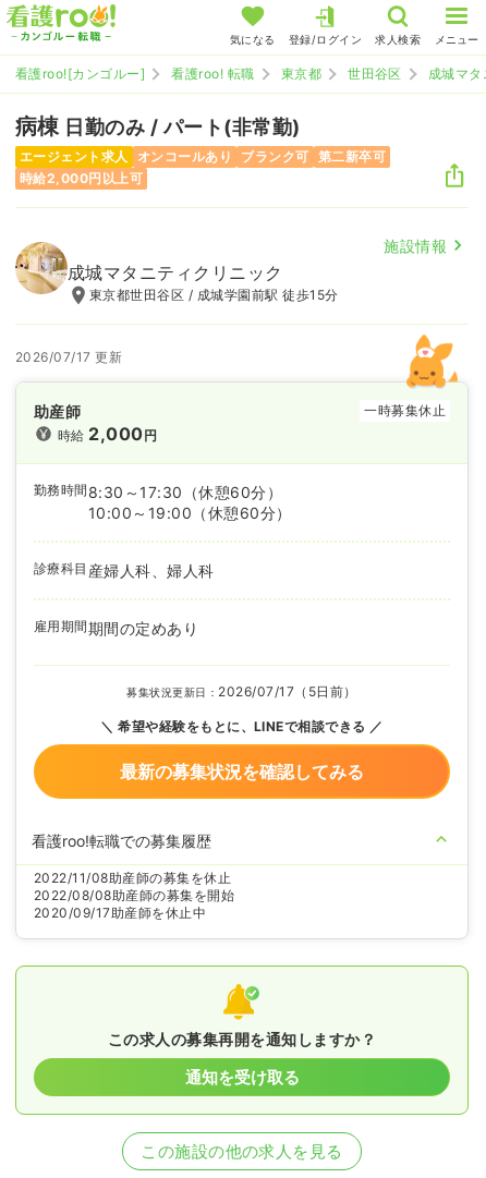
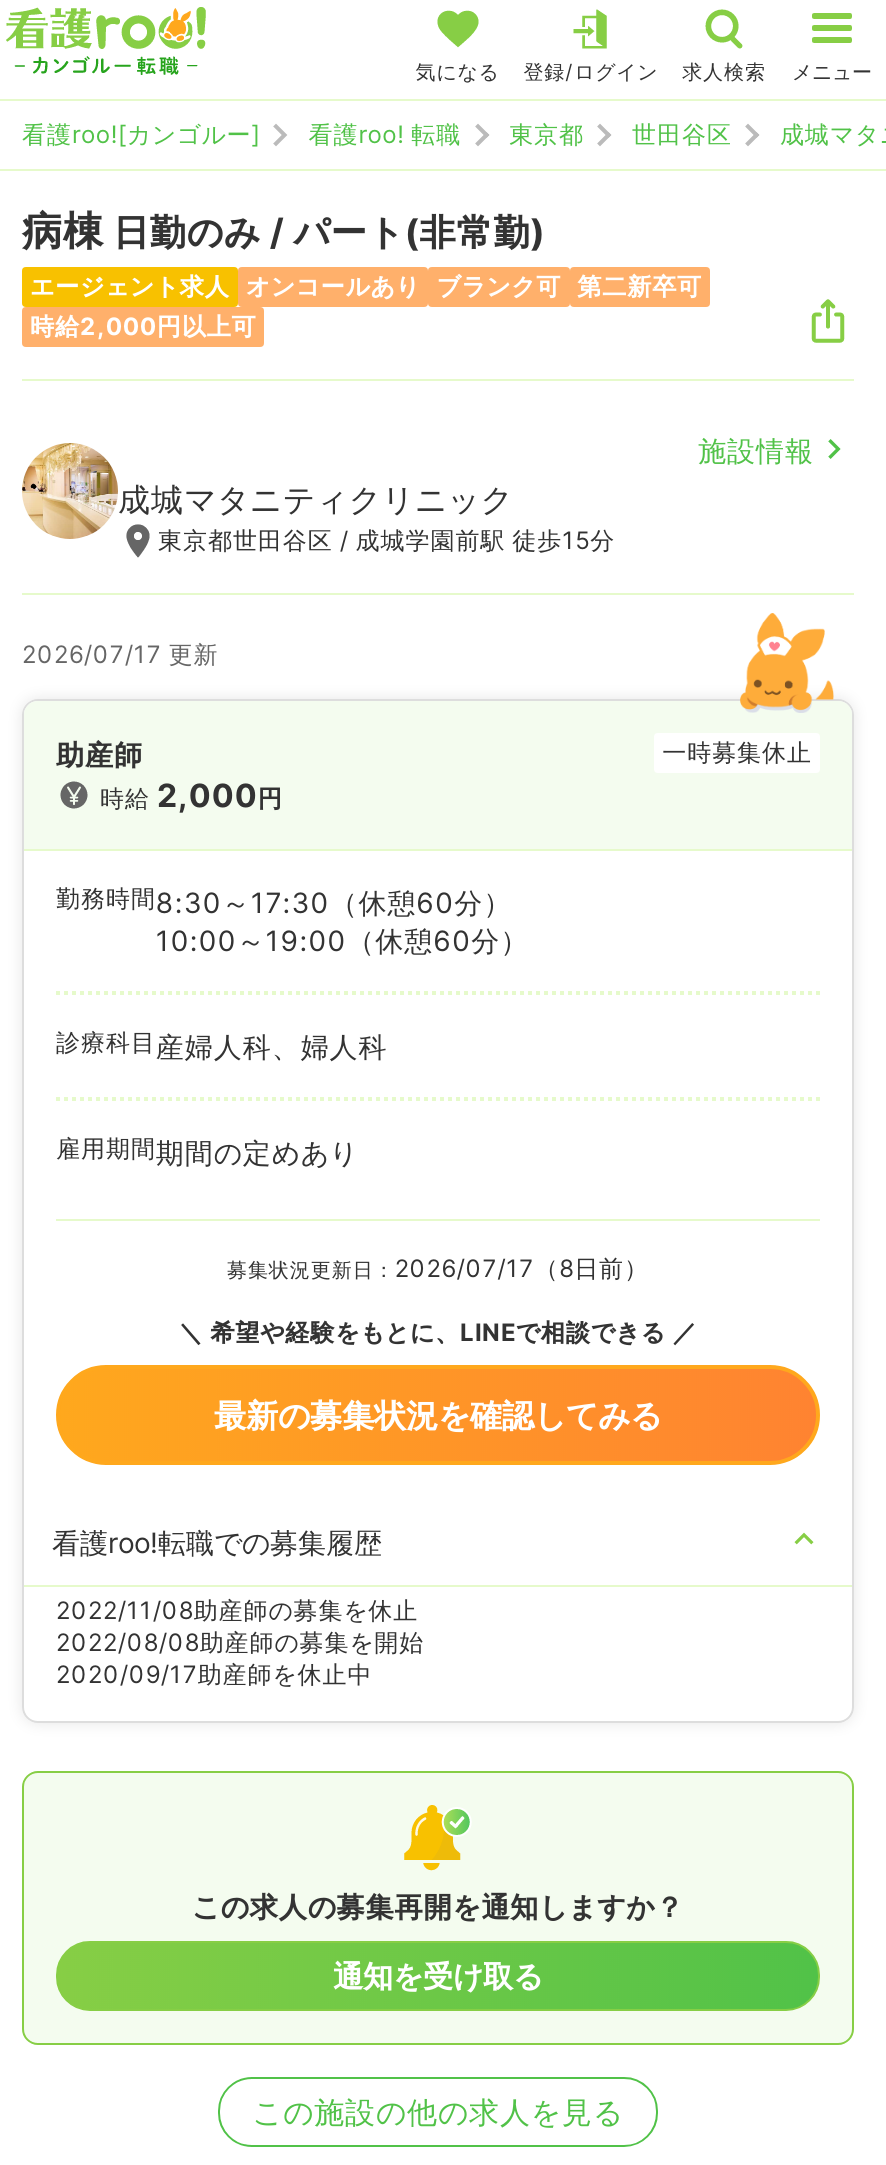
[127,683,357,700] 募集状況更新日：2026/07/17（5日前） -> [227,1253,649,1283] 募集状況更新日：2026/07/17（8日前）

